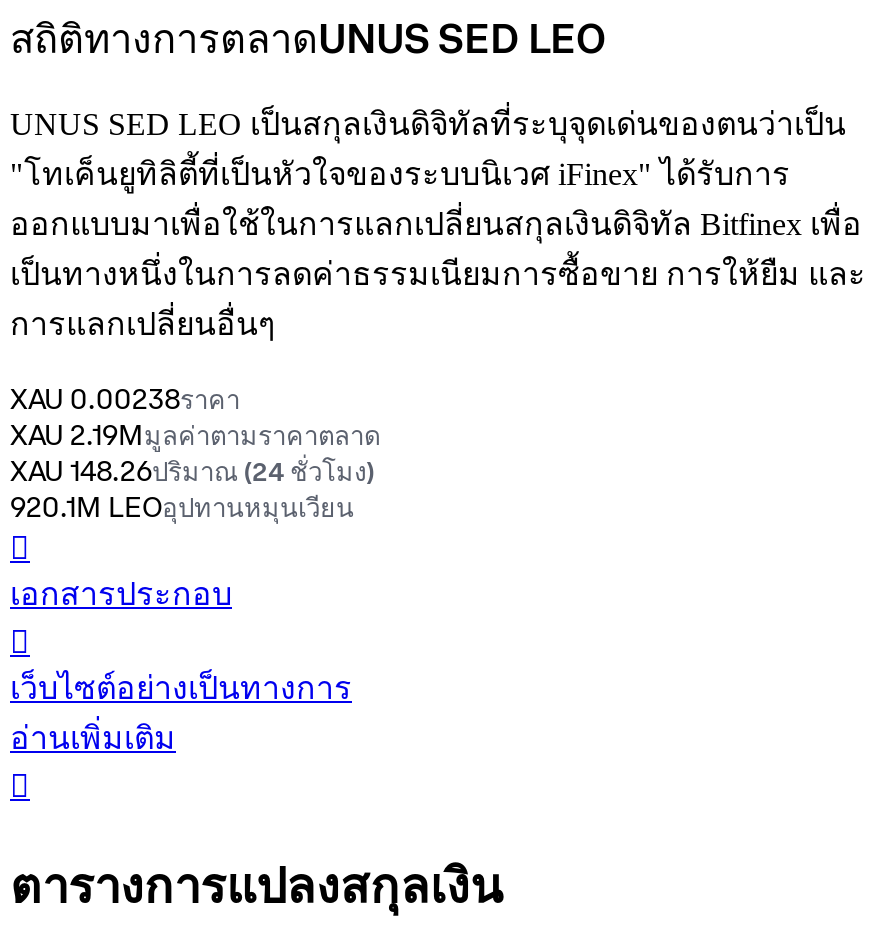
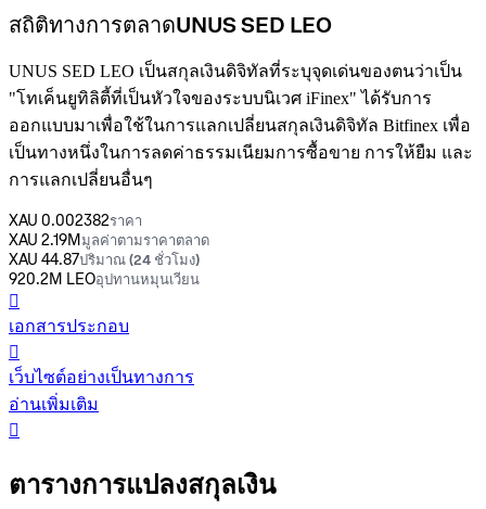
[10,380,240,416] XAU 0.00238ราคา -> [9,210,142,230] XAU 0.002382ราคา
[10,452,374,488] XAU 148.26ปริมาณ (24 ชั่วโมง) -> [9,249,200,269] XAU 44.87ปริมาณ (24 ชั่วโมง)
[10,488,354,524] 920.1M LEOอุปทานหมุนเวียน -> [9,269,200,288] 920.2M LEOอุปทานหมุนเวียน

